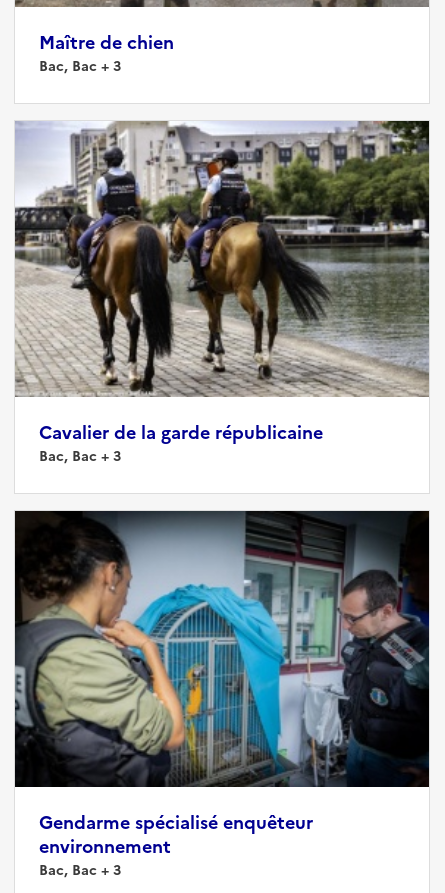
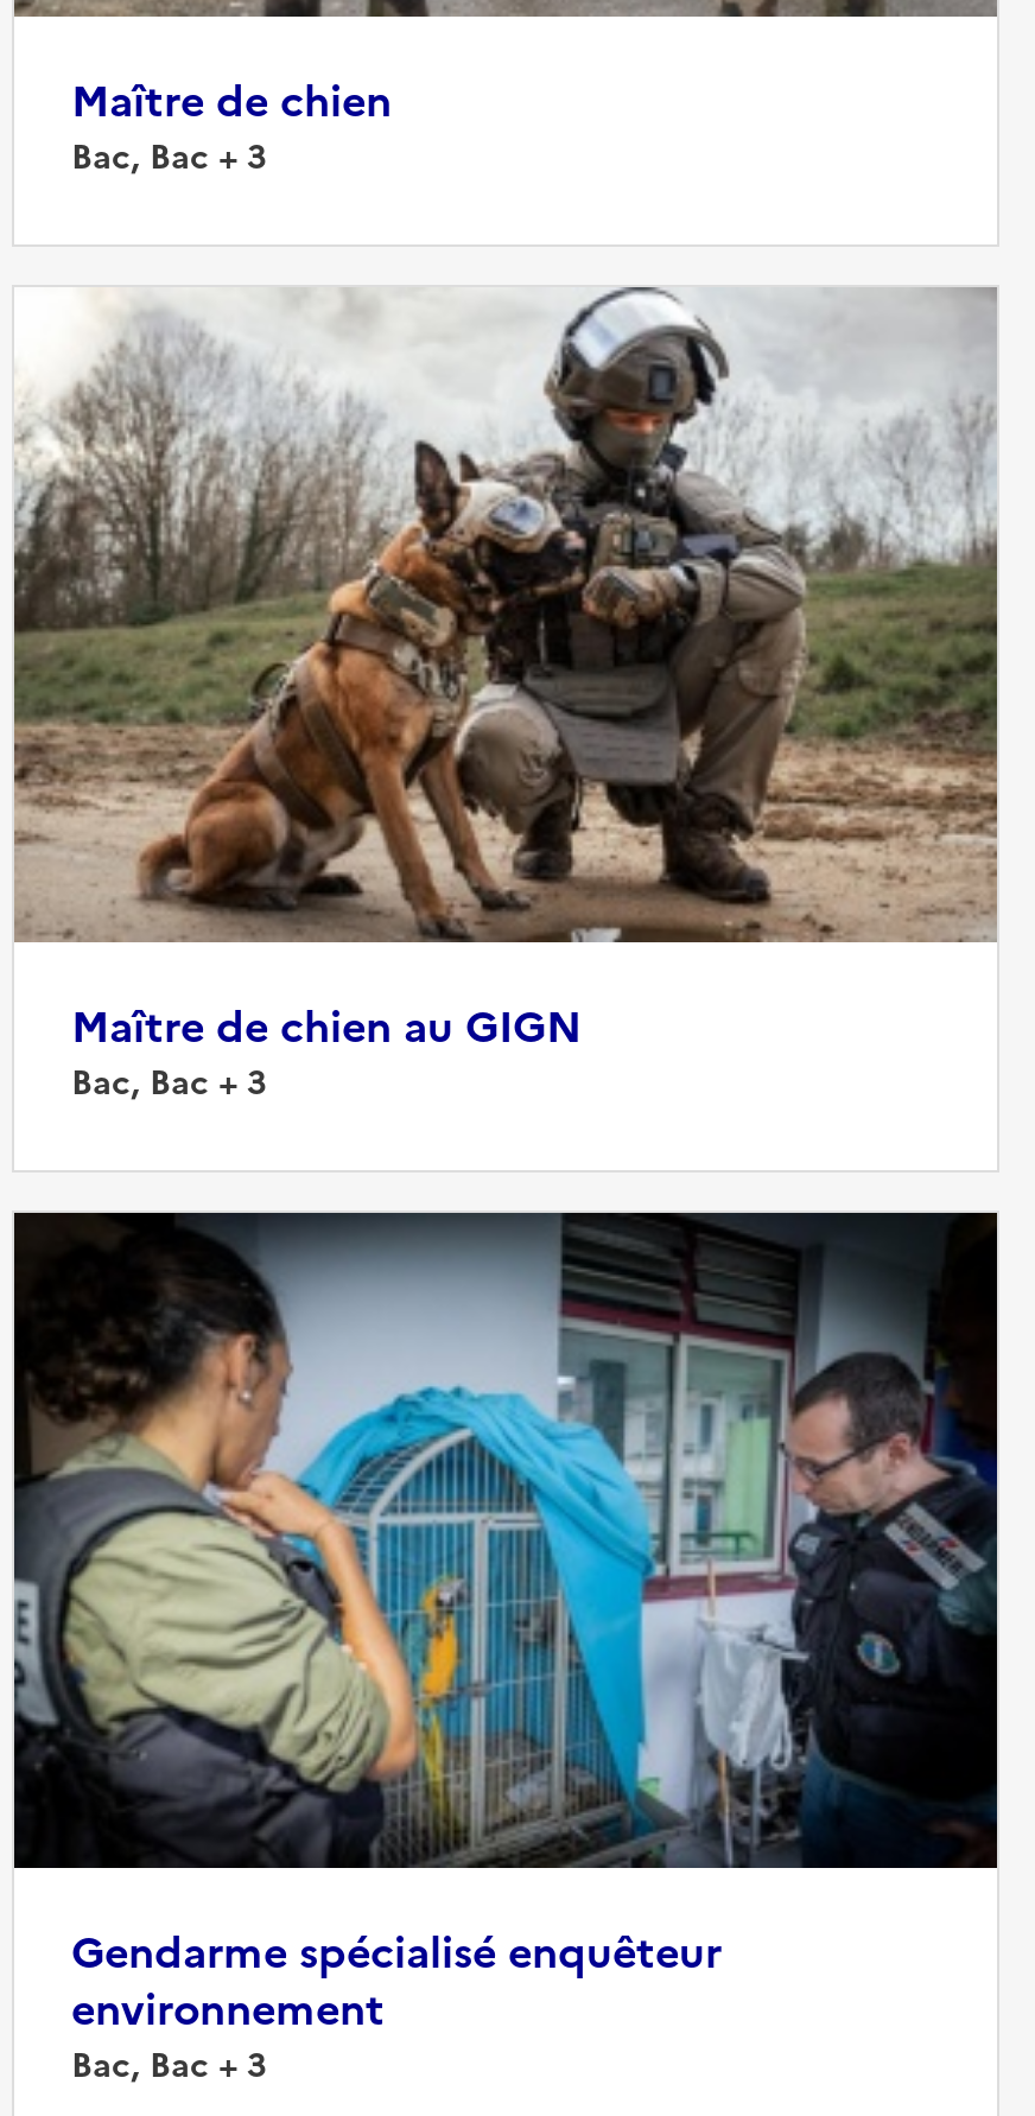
[15,120,430,446] [image] | Cavalier de la garde républicaine -> [12,285,999,1058] [image] | Maître de chien au GIGN

